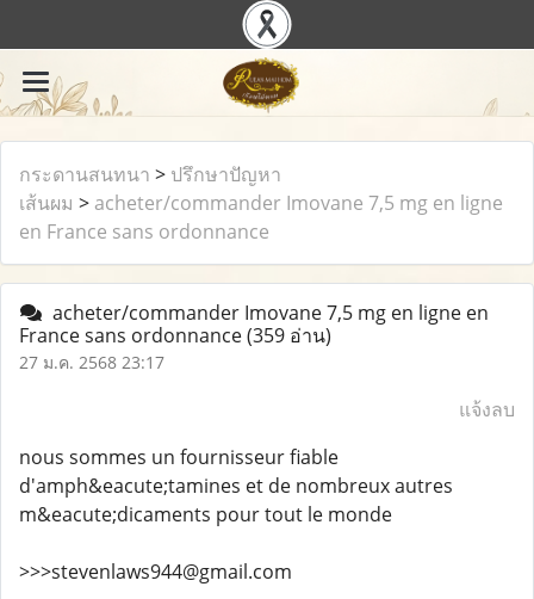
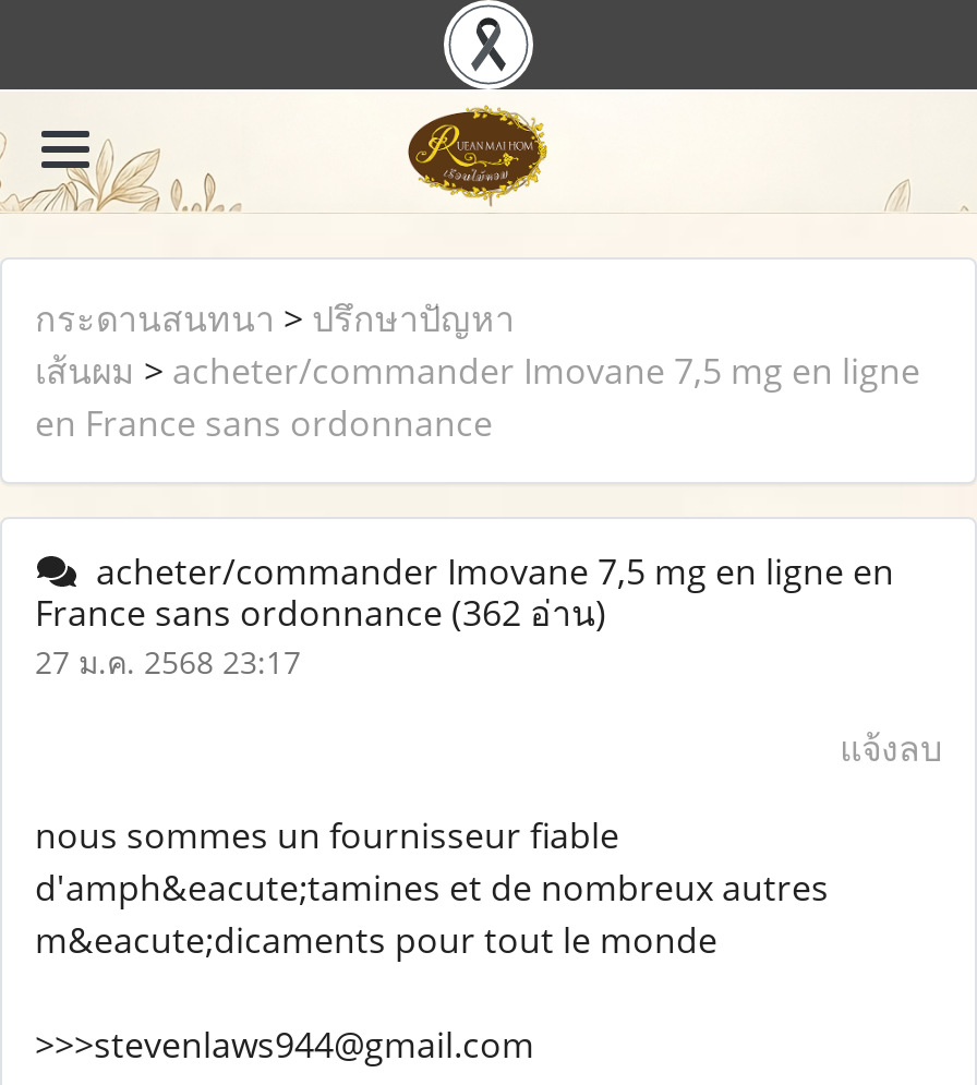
[19,322,331,348] France sans ordonnance (359 อ่าน) -> [35,589,606,637] France sans ordonnance (362 อ่าน)

